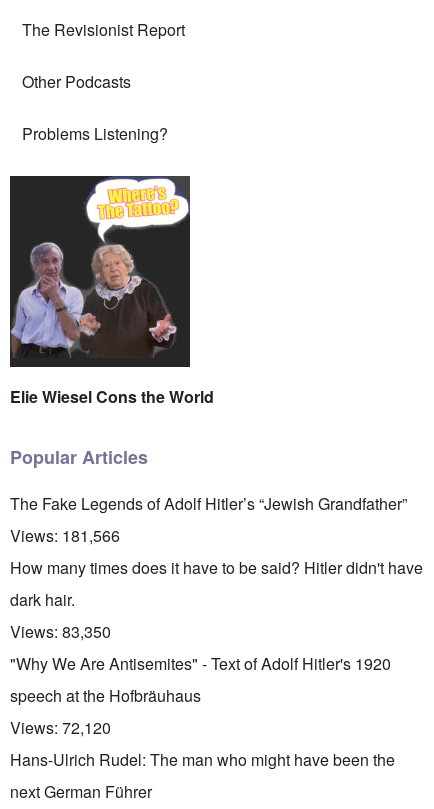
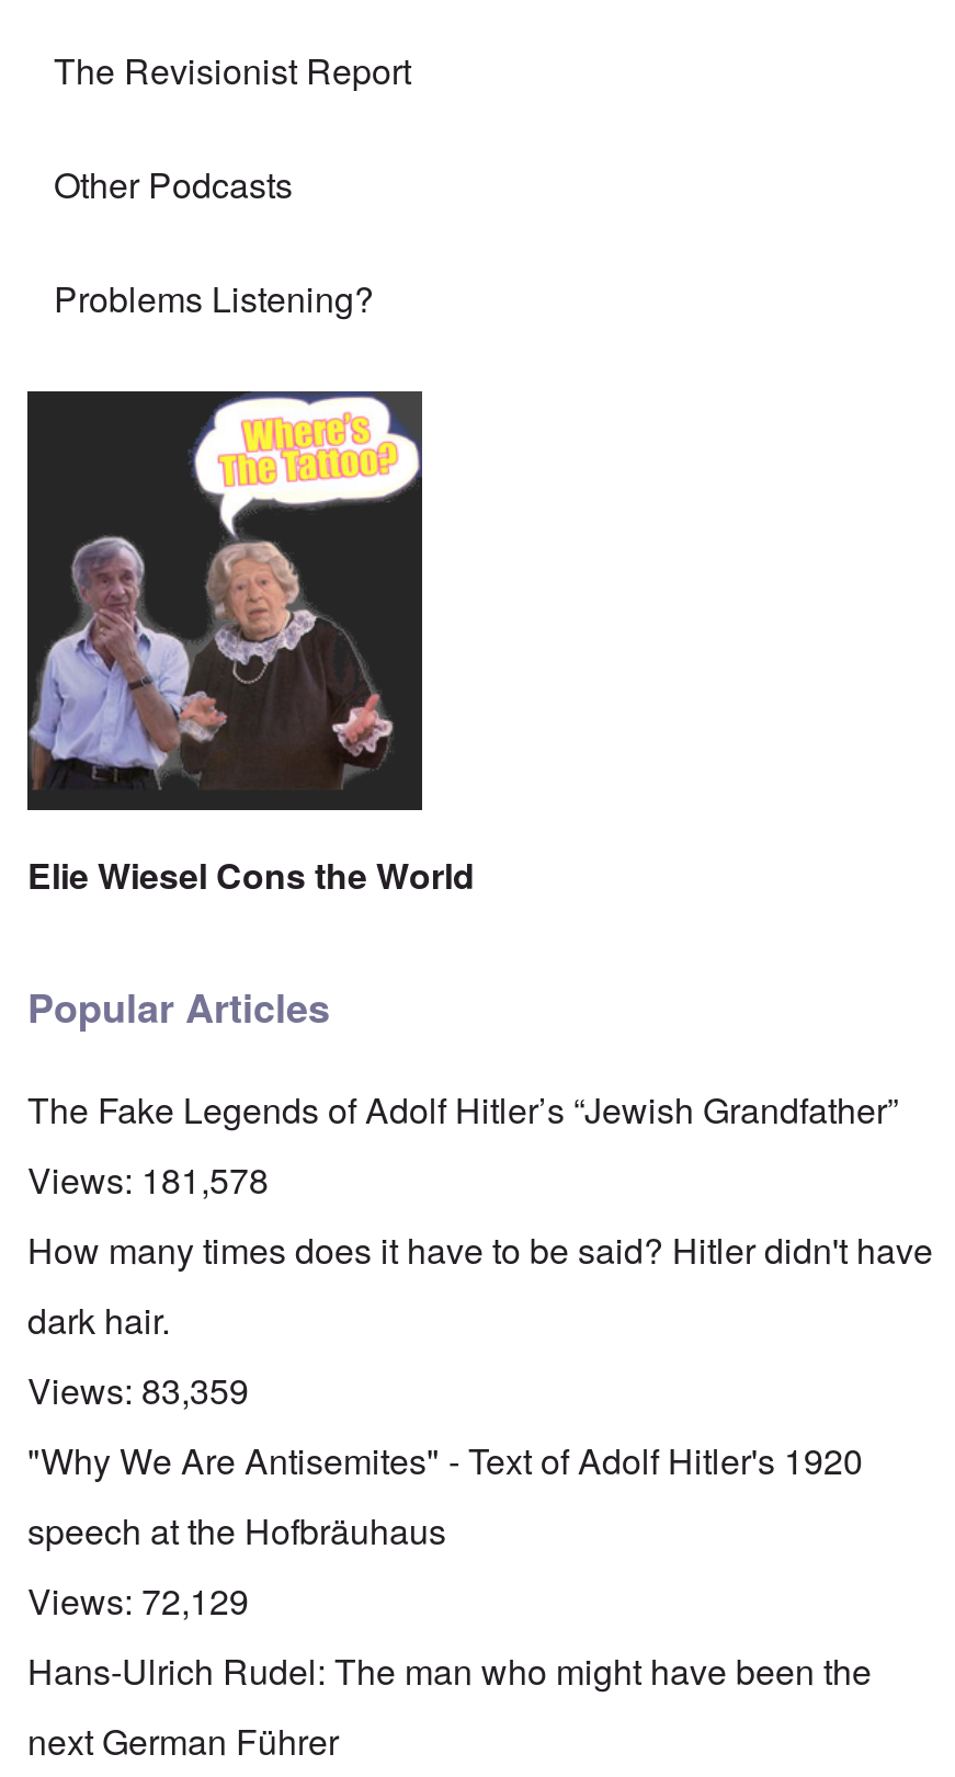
[10,524,120,547] Views: 181,566 -> [27,1155,269,1206] Views: 181,578
[10,620,111,643] Views: 83,350 -> [27,1366,249,1416] Views: 83,359
[10,716,111,739] Views: 72,120 -> [27,1576,249,1627] Views: 72,129

